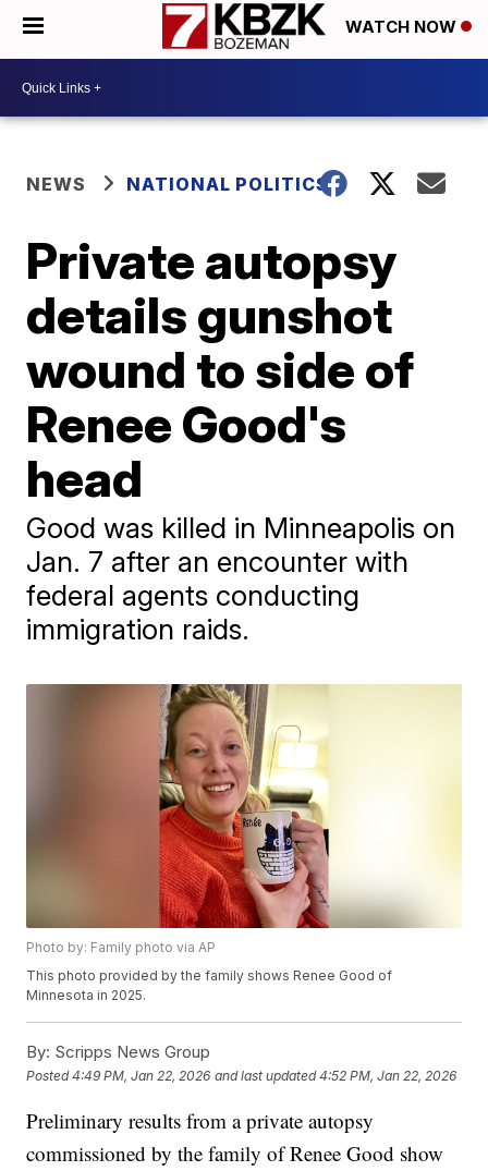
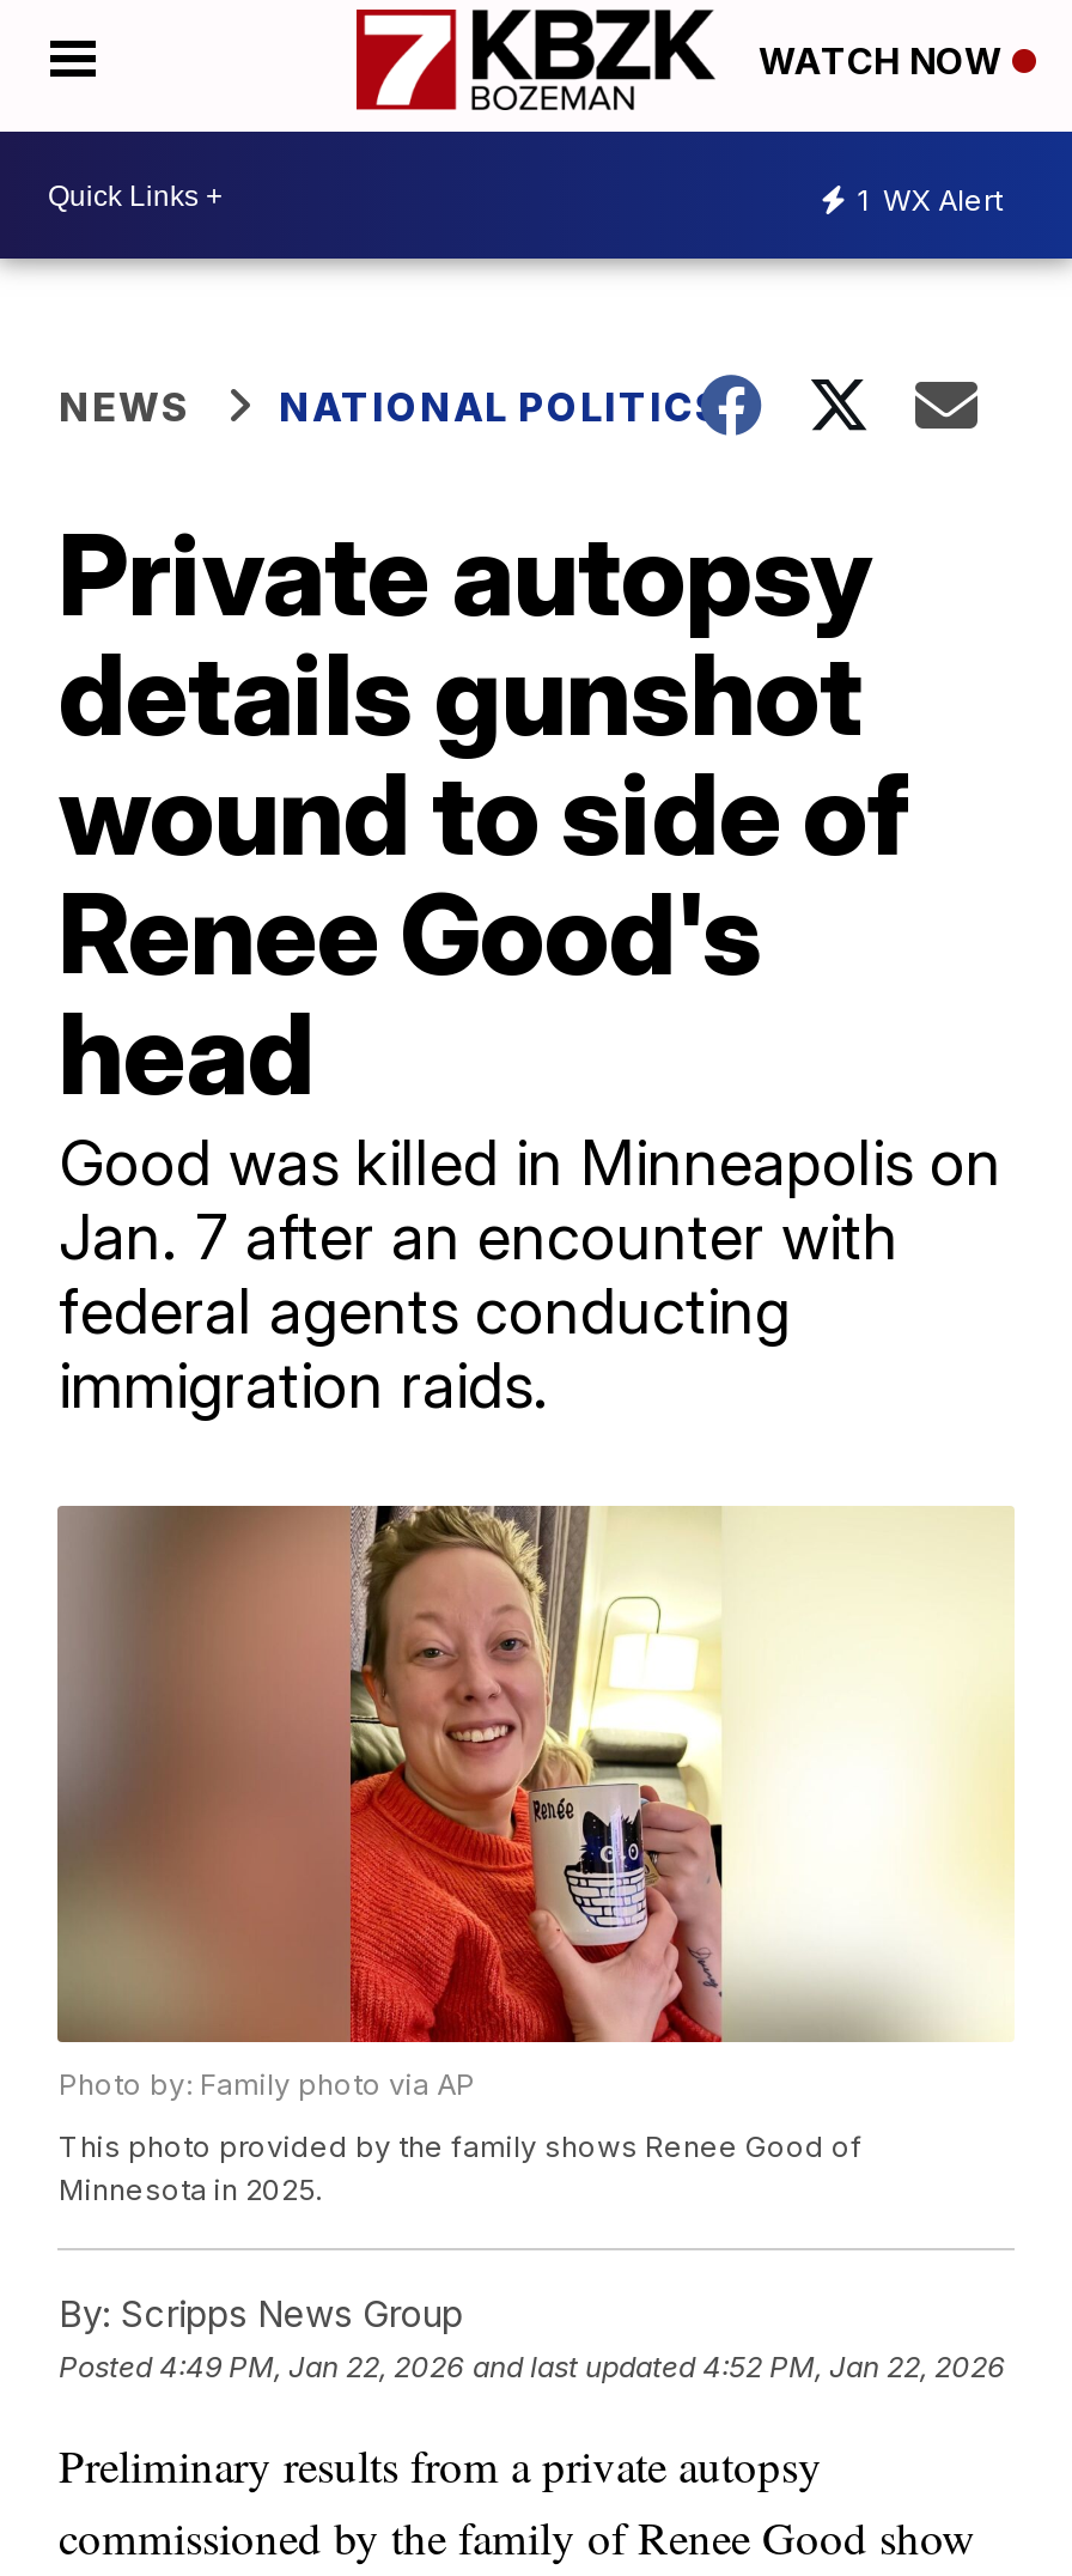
none -> [857,181,1003,217] 1 WX Alert

